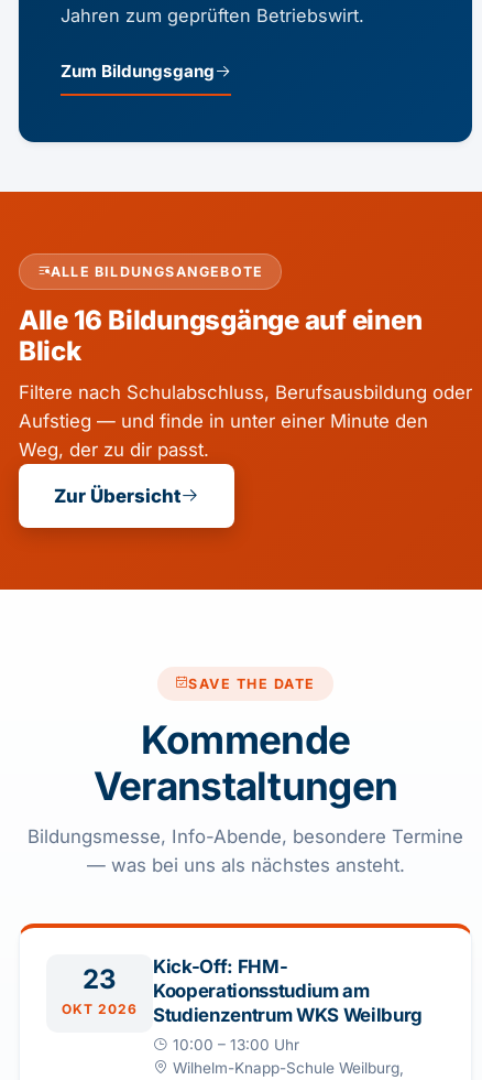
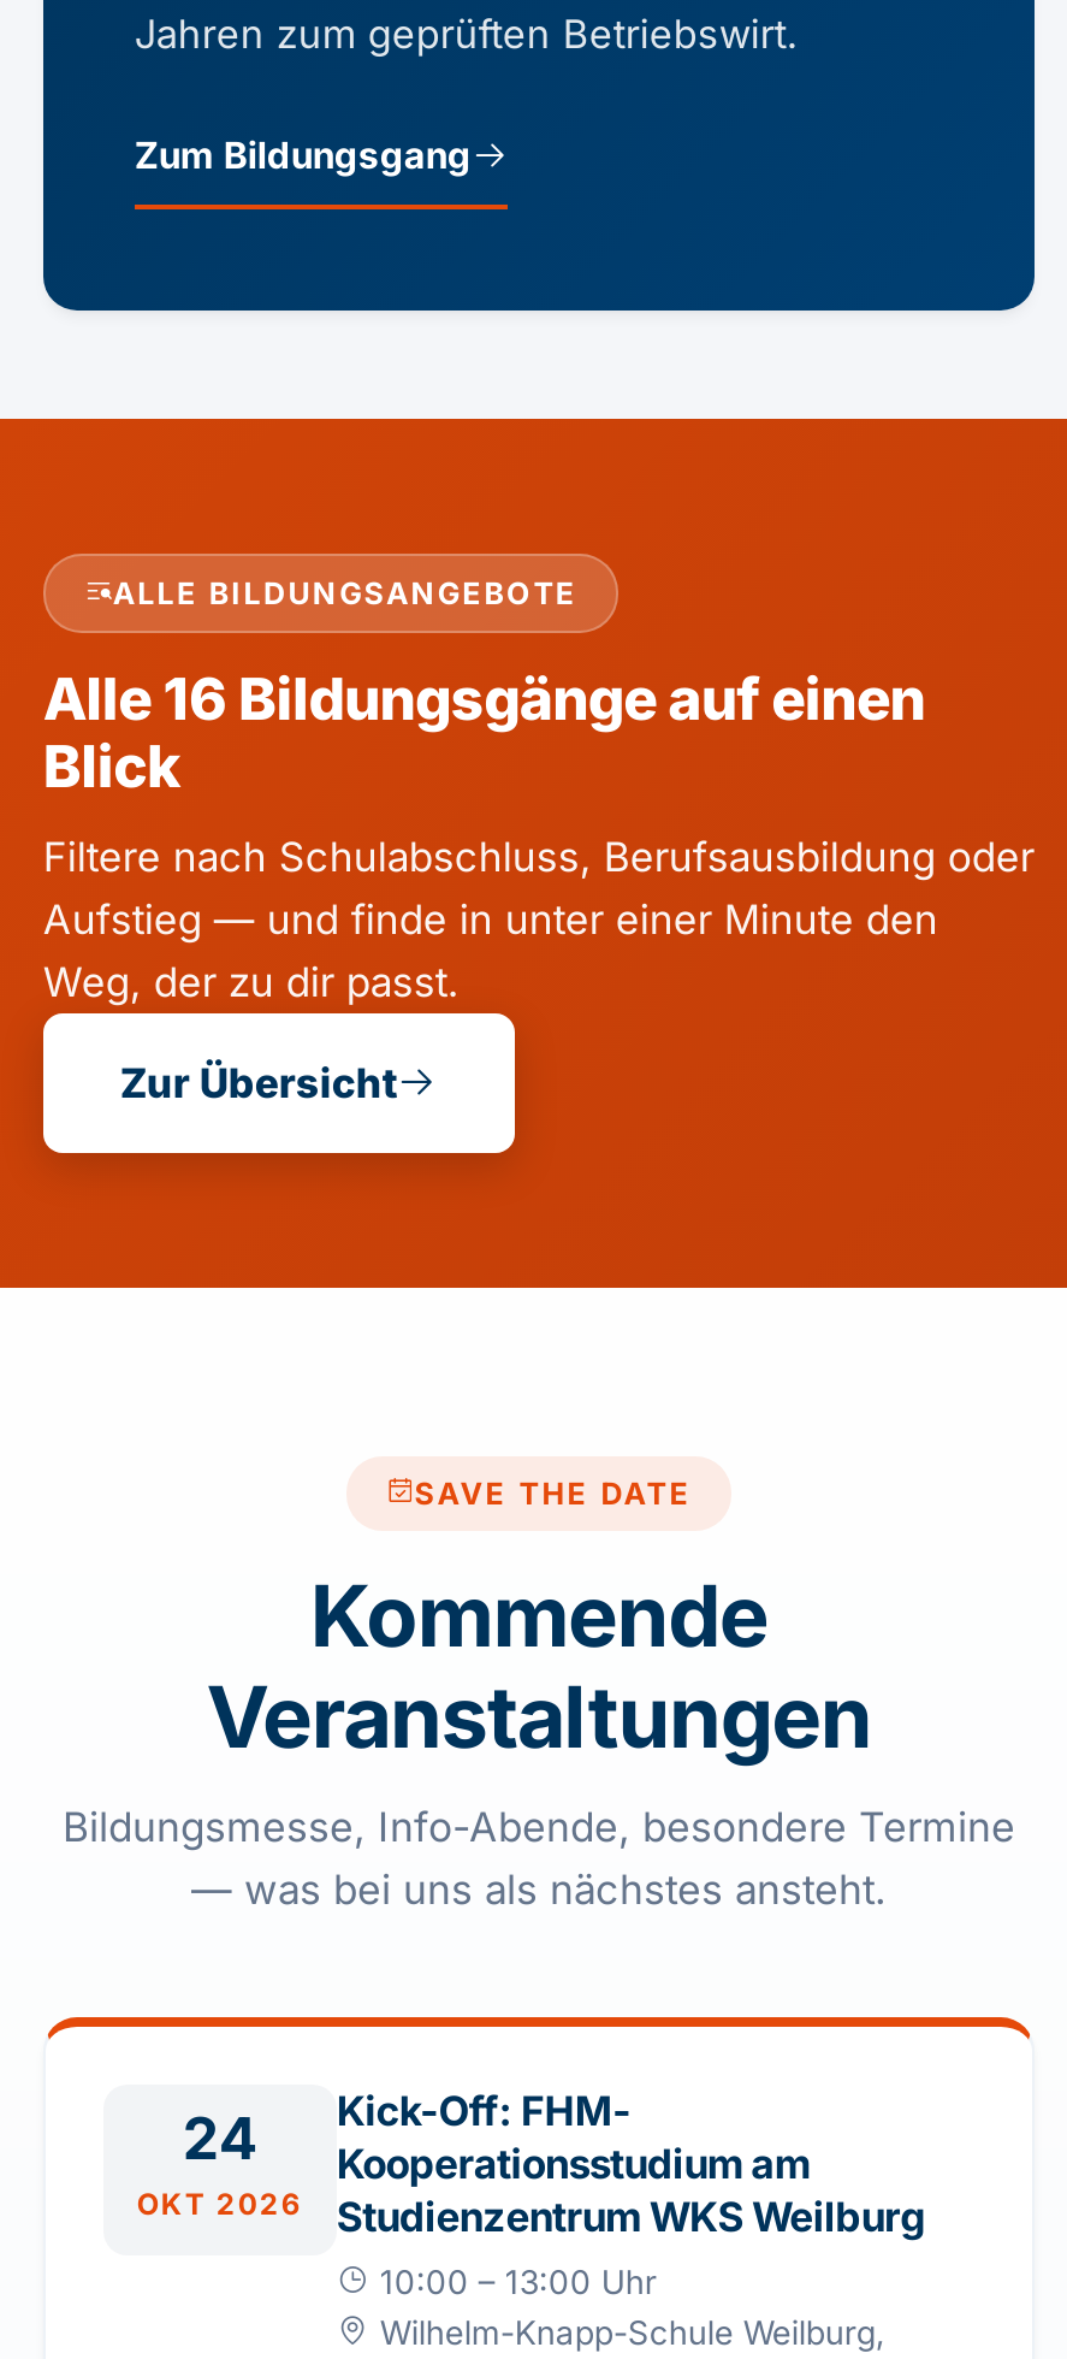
[82,955,369,1001] 23 Kick-Off: FHM- Kooperationsstudium am -> [183,2086,810,2187] 24 Kick-Off: FHM- Kooperationsstudium am

